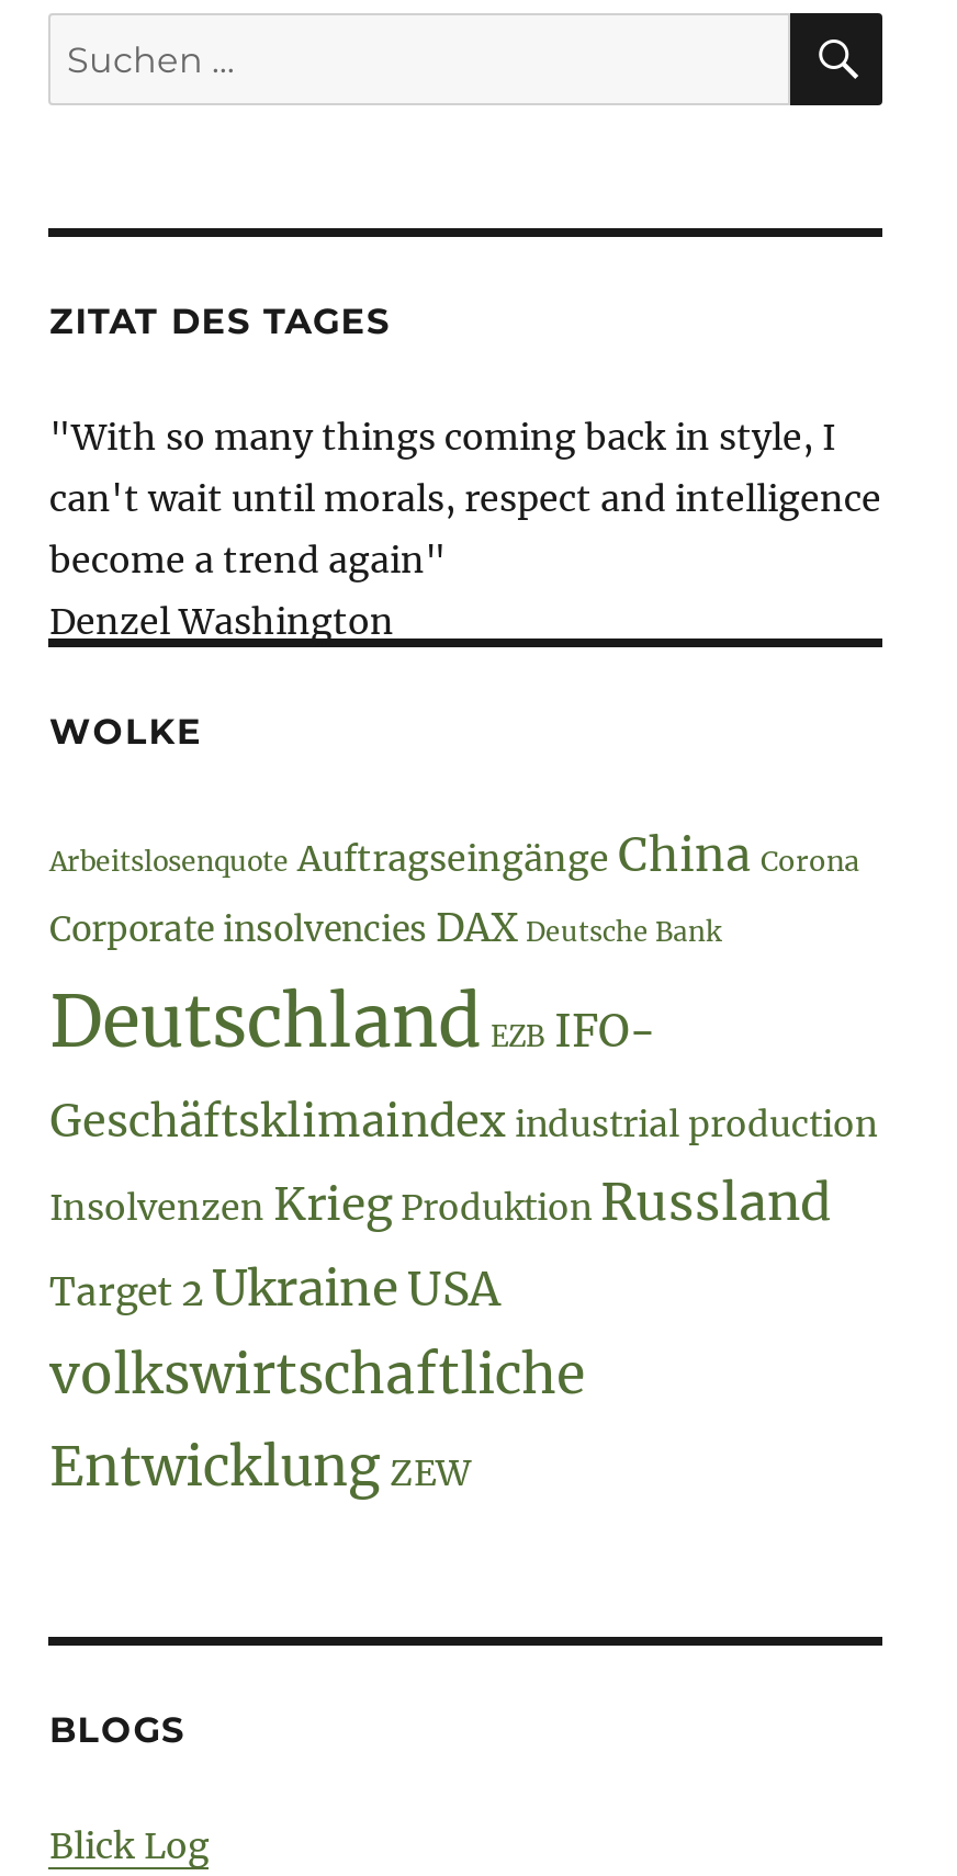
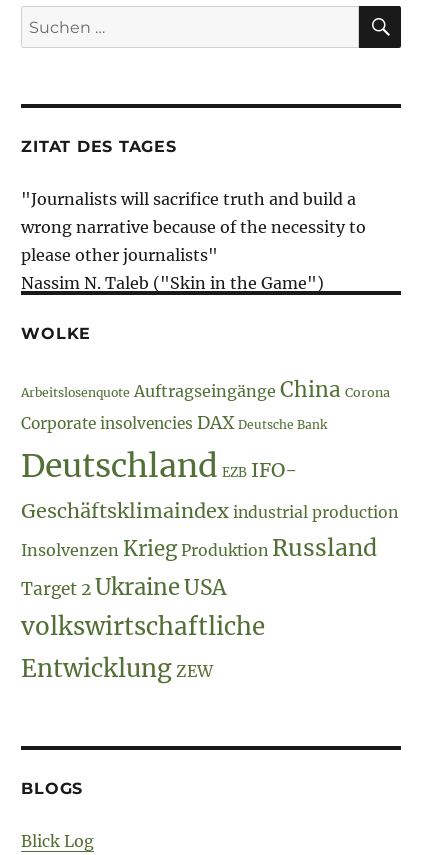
[49,414,881,642] "With so many things coming back in style, I | can't wait until morals, respect and intelligence | become a trend again" | Denzel Washington -> [21,188,366,292] "Journalists will sacrifice truth and build a | wrong narrative because of the necessity to | please other journalists" | Nassim N. Taleb ("Skin in the Game")

